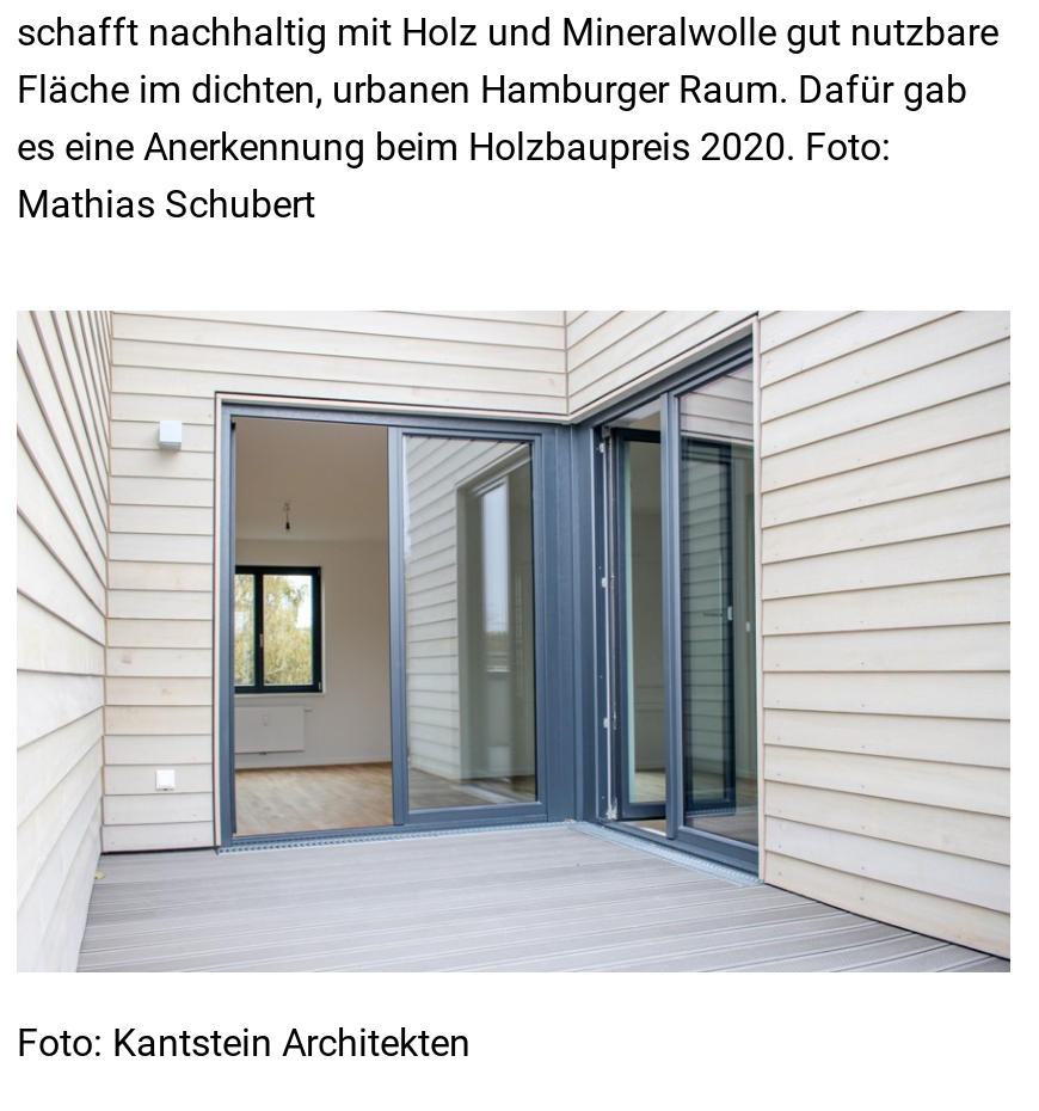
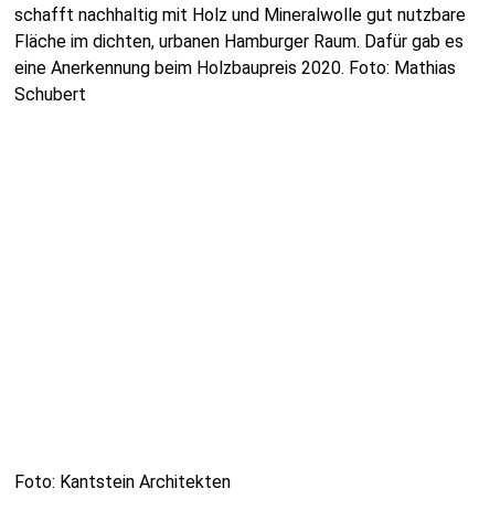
[14,308,1013,972] [image] -> none

